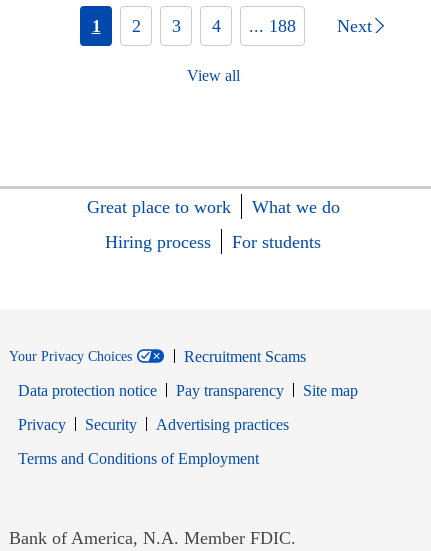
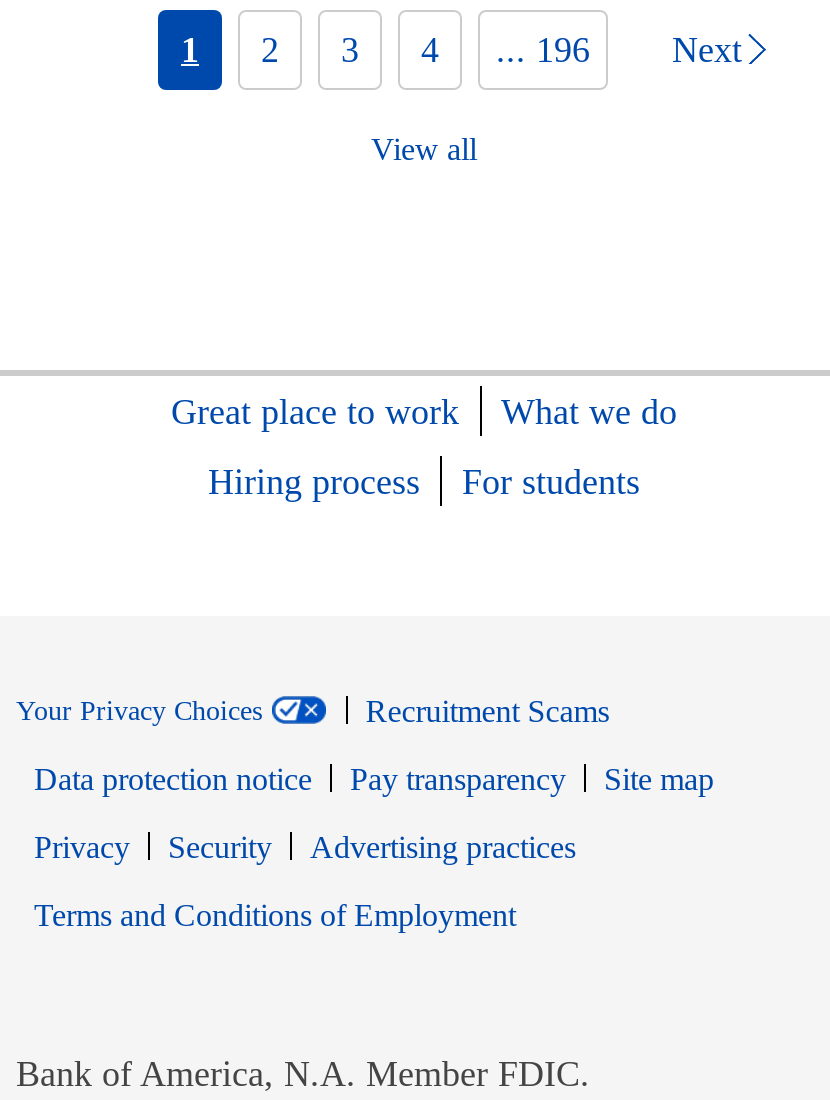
[91,15,296,35] 1 2 3 4 ... 188 -> [181,29,590,69] 1 2 3 4 ... 196

